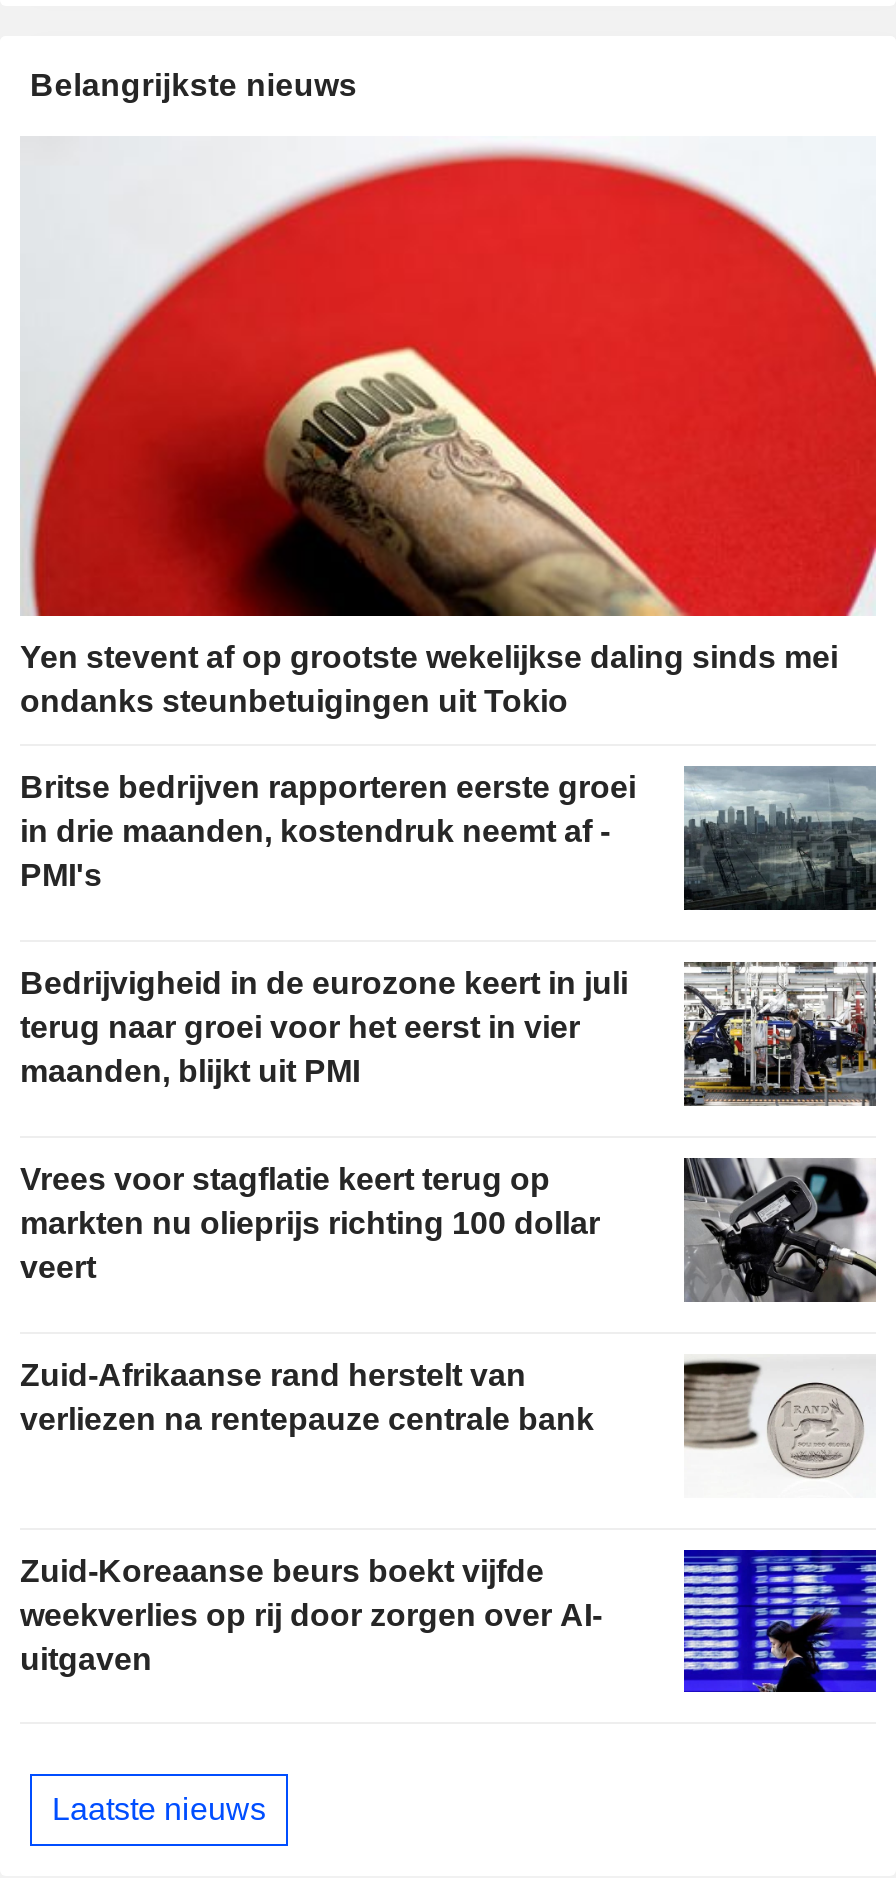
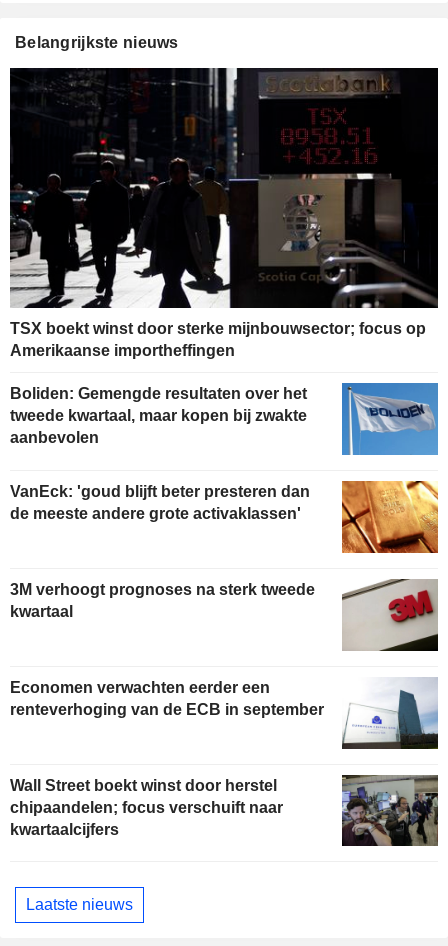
[20,136,878,719] [image] | Yen stevent af op grootste wekelijkse daling sinds mei | ondanks steunbetuigingen uit Tokio -> [9,67,439,359] [image] | TSX boekt winst door sterke mijnbouwsector; focus op | Amerikaanse importheffingen
[20,766,878,912] [image] | Britse bedrijven rapporteren eerste groei | in drie maanden, kostendruk neemt af - | PMI's -> [10,383,439,456] [image] | Boliden: Gemengde resultaten over het | tweede kwartaal, maar kopen bij zwakte | aanbevolen
[20,960,878,1108] [image] | Bedrijvigheid in de eurozone keert in juli | terug naar groei voor het eerst in vier | maanden, blijkt uit PMI -> [10,480,439,554] [image] | VanEck: 'goud blijft beter presteren dan | de meeste andere grote activaklassen'
[20,1162,600,1284] Vrees voor stagflatie keert terug op | markten nu olieprijs richting 100 dollar | veert -> [10,581,315,620] 3M verhoogt prognoses na sterk tweede | kwartaal
[682,1156,876,1302] [image] -> [342,579,438,651] [image]
[20,1357,594,1435] Zuid-Afrikaanse rand herstelt van | verliezen na rentepauze centrale bank -> [10,679,324,718] Economen verwachten eerder een | renteverhoging van de ECB in september
[682,1358,876,1498] [image] -> [341,679,439,750] [image]
[20,1553,602,1675] Zuid-Koreaanse beurs boekt vijfde | weekverlies op rij door zorgen over AI- | uitgaven -> [10,776,283,837] Wall Street boekt winst door herstel | chipaandelen; focus verschuift naar | kwartaalcijfers
[682,1548,878,1694] [image] -> [341,774,439,847] [image]

